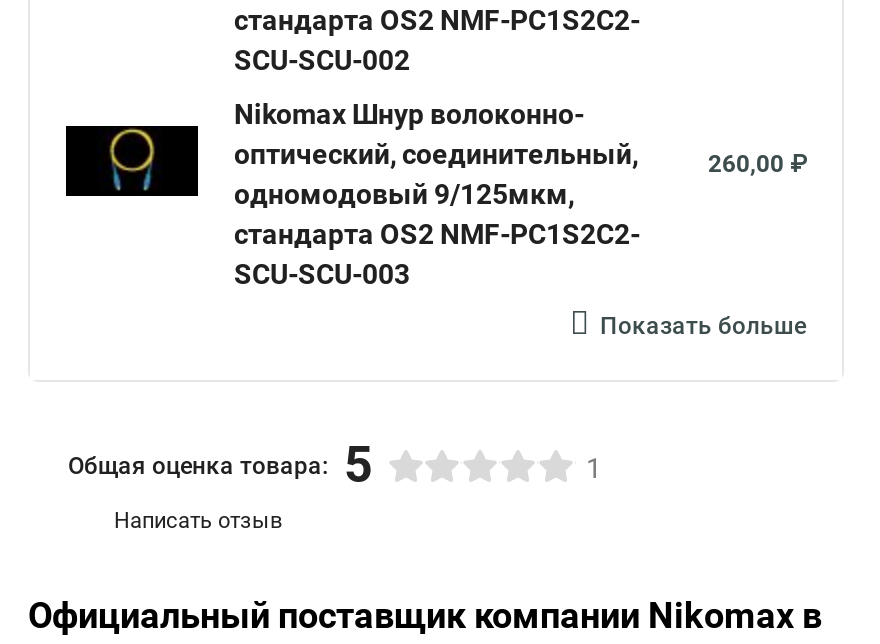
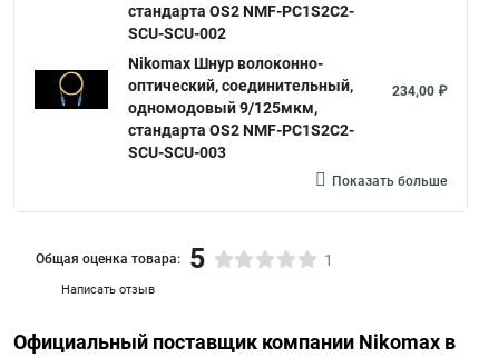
[708,150,806,178] 260,00 ₽ -> [392,83,447,99] 234,00 ₽

